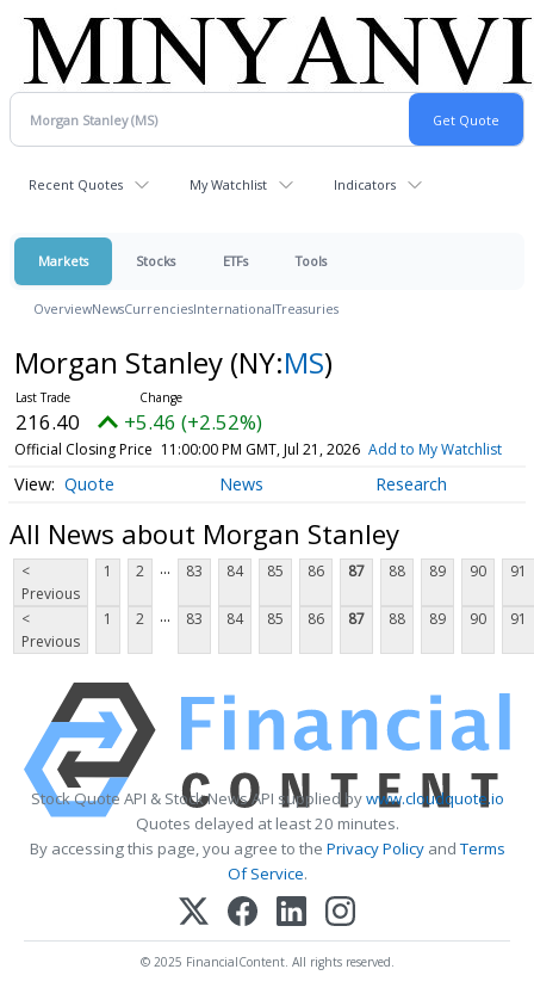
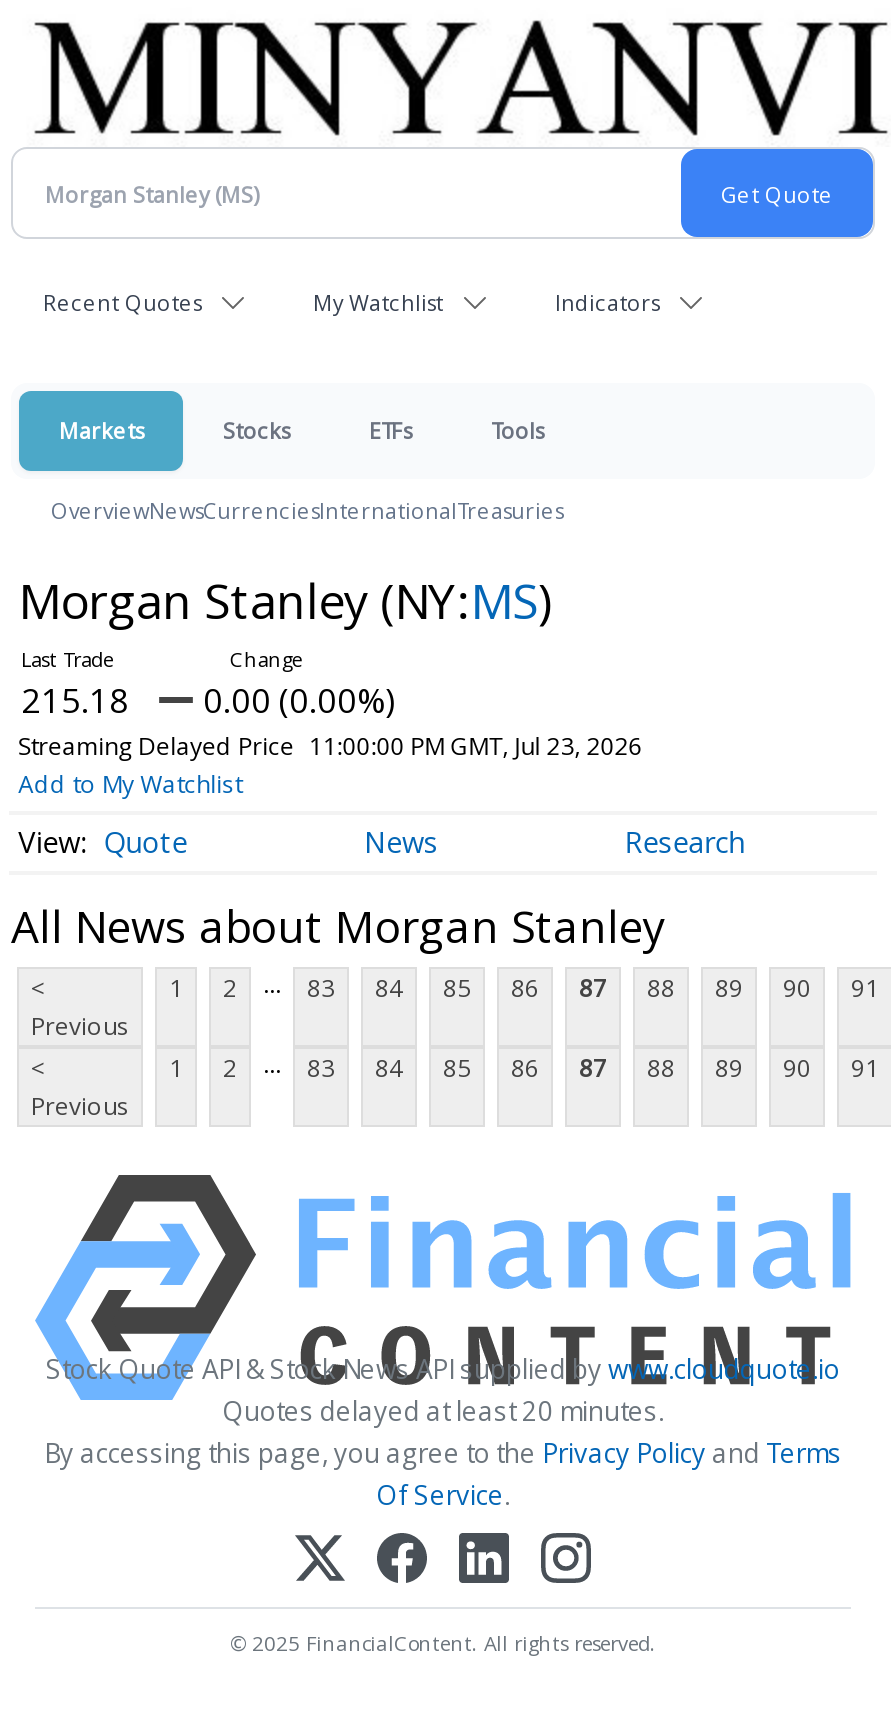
[14,408,502,459] 216.40 | +5.46 (+2.52%) | Official Closing Price 11:00:00 PM GMT, Jul 21, 2026 Add to My Watchlist -> [18,677,643,801] 215.18 | 0.00 (0.00%) | Streaming Delayed Price 11:00:00 PM GMT, Jul 23, 2026 | Add to My Watchlist

